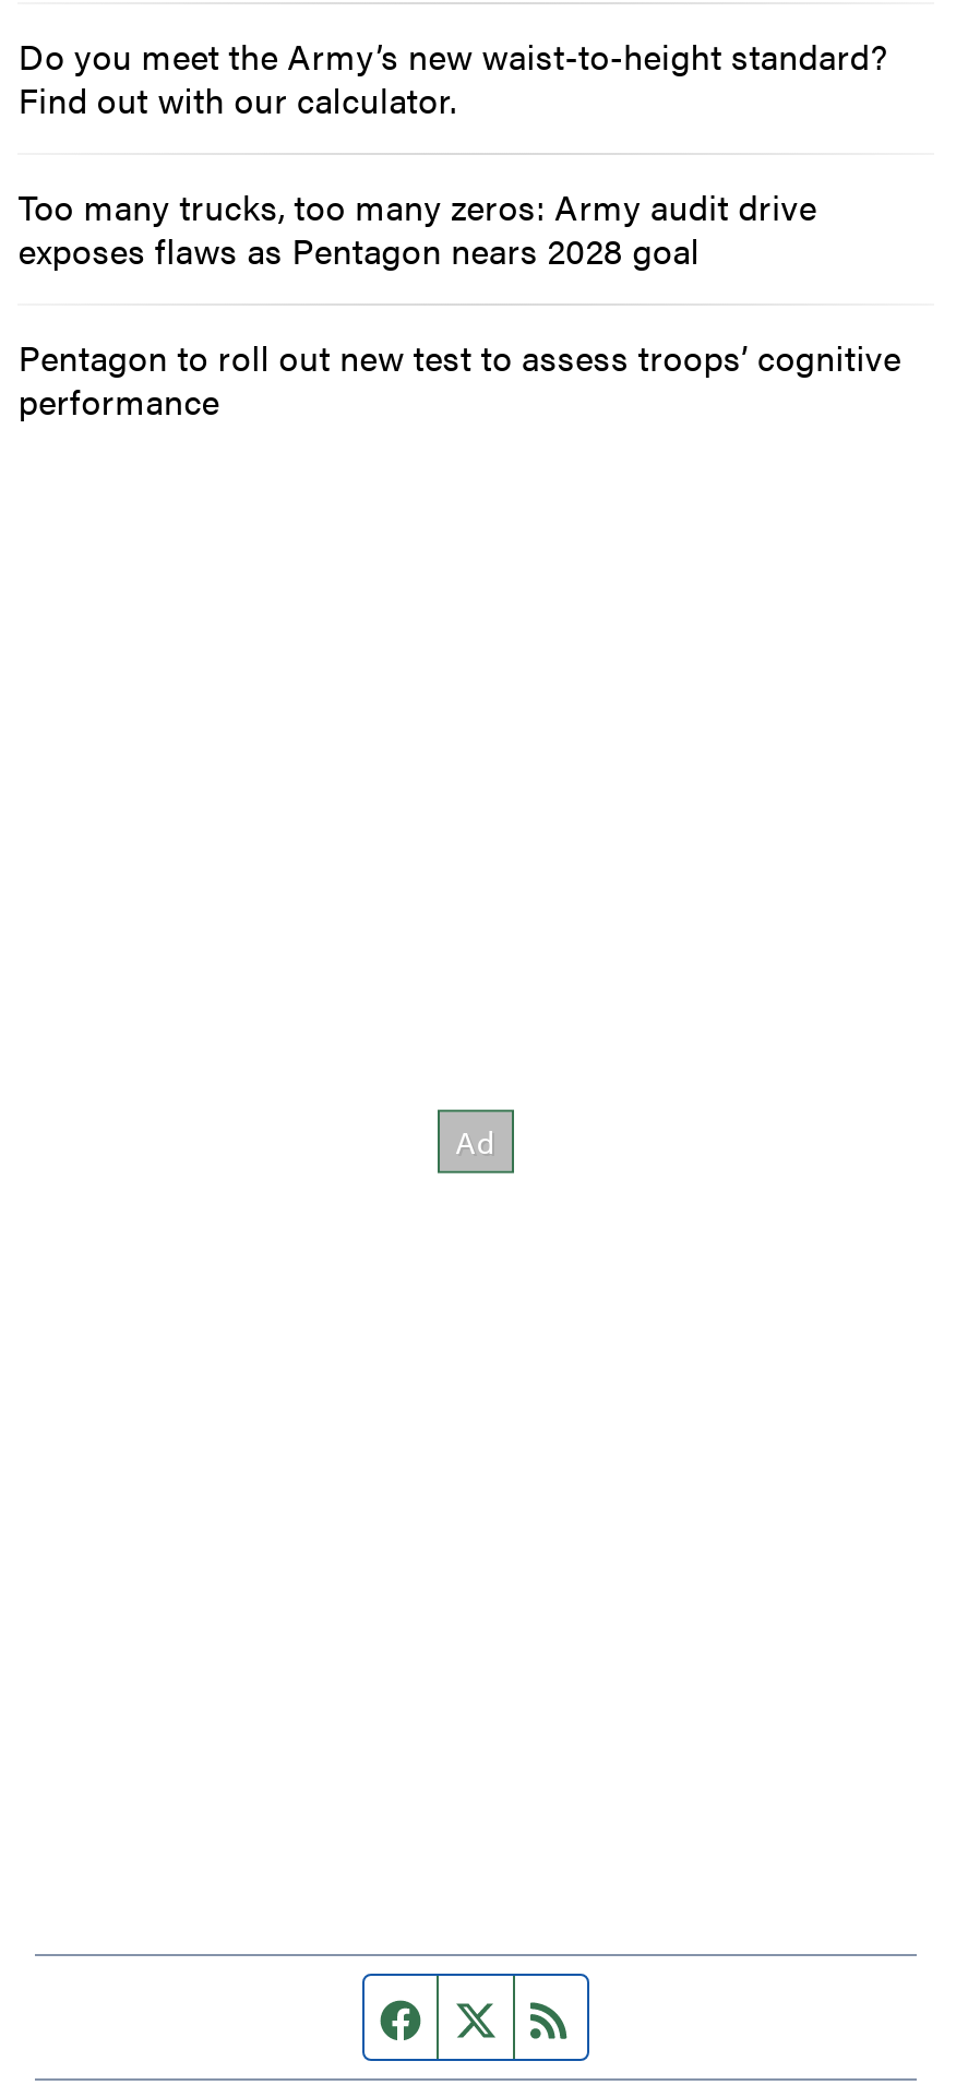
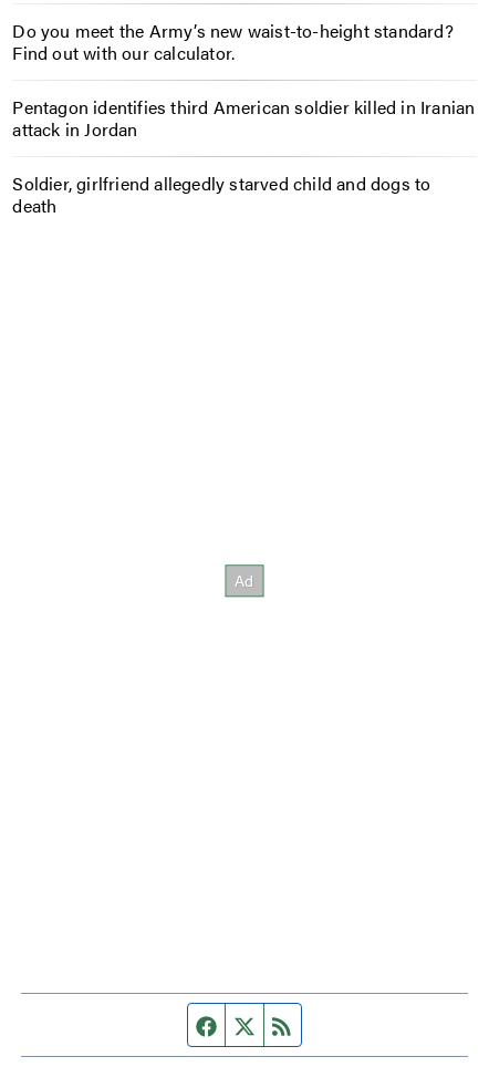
[18,181,817,275] Too many trucks, too many zeros: Army audit drive | exposes flaws as Pentagon nears 2028 goal -> [13,94,475,142] Pentagon identifies third American soldier killed in Iranian | attack in Jordan
[18,332,901,426] Pentagon to roll out new test to assess troops’ cognitive | performance -> [13,170,431,218] Soldier, girlfriend allegedly starved child and dogs to | death

